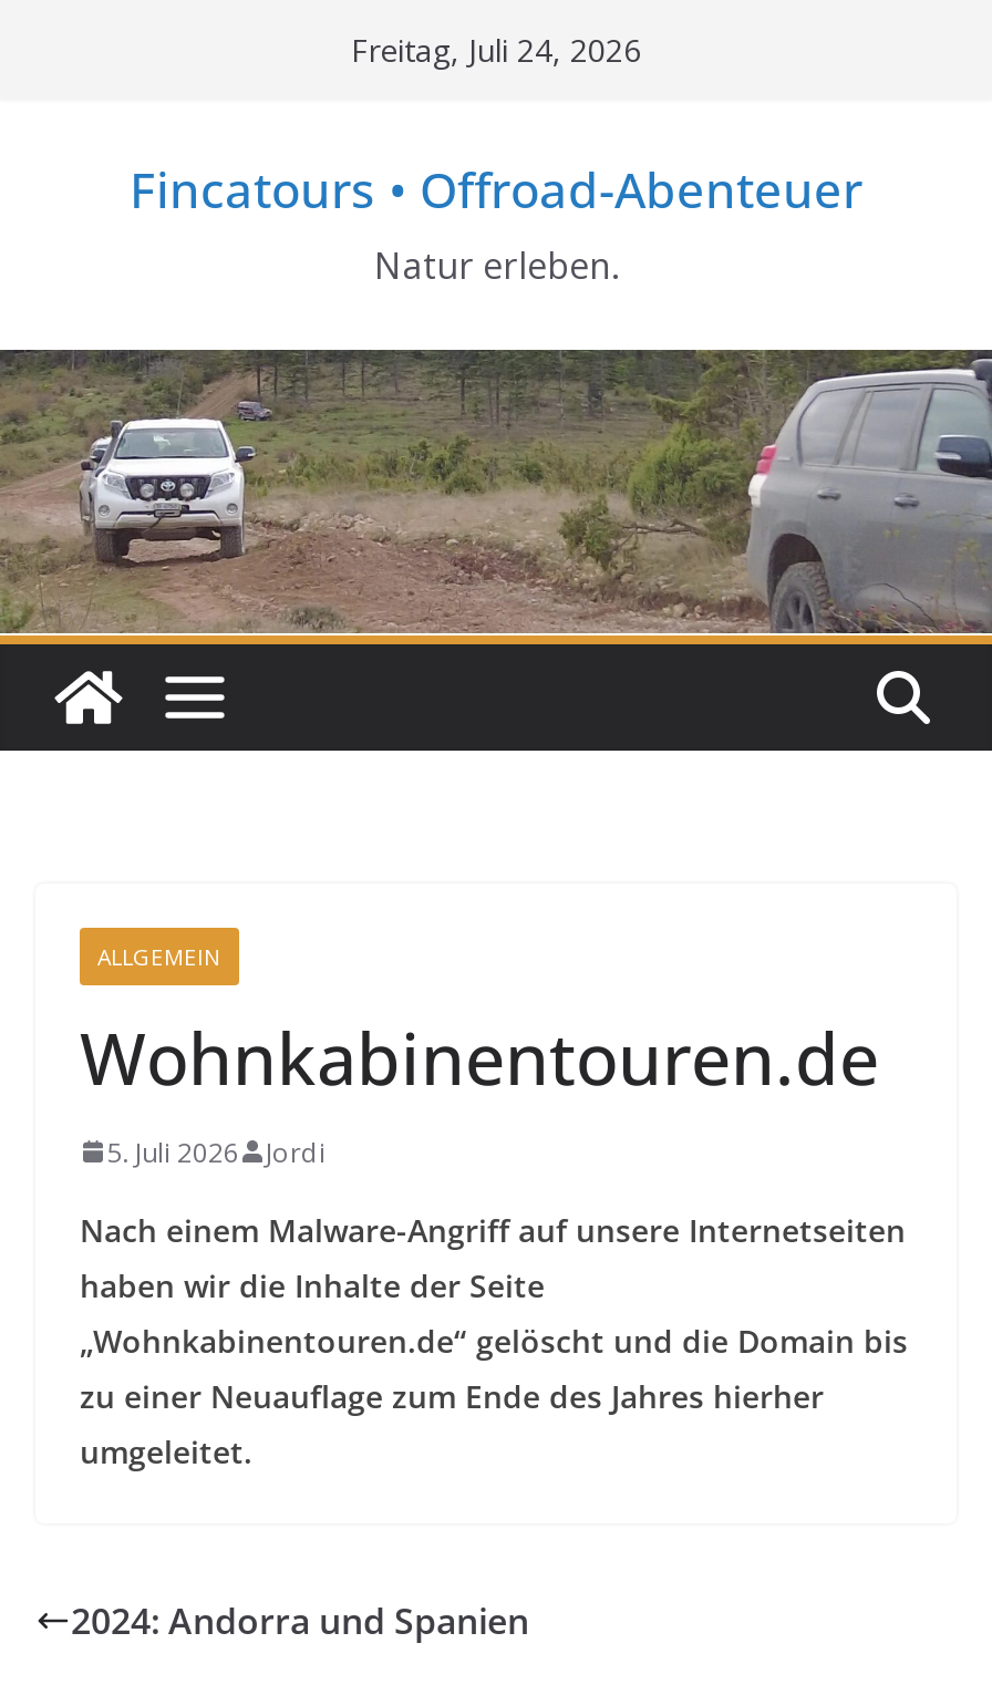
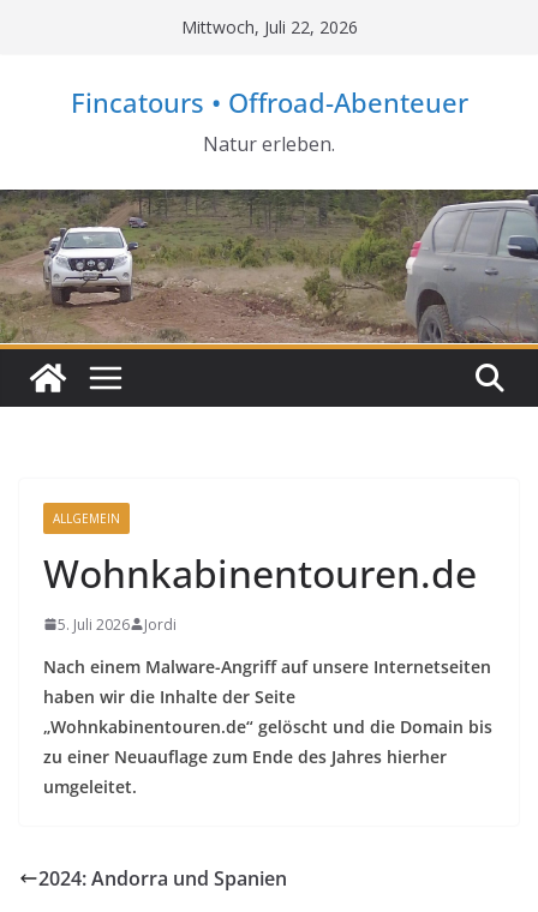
[351,29,641,71] Freitag, Juli 24, 2026 -> [181,16,357,38] Mittwoch, Juli 22, 2026

